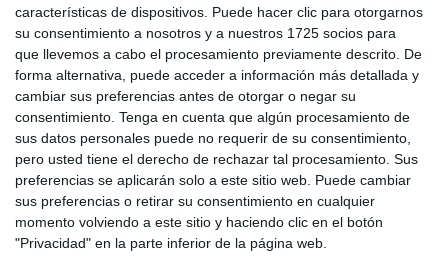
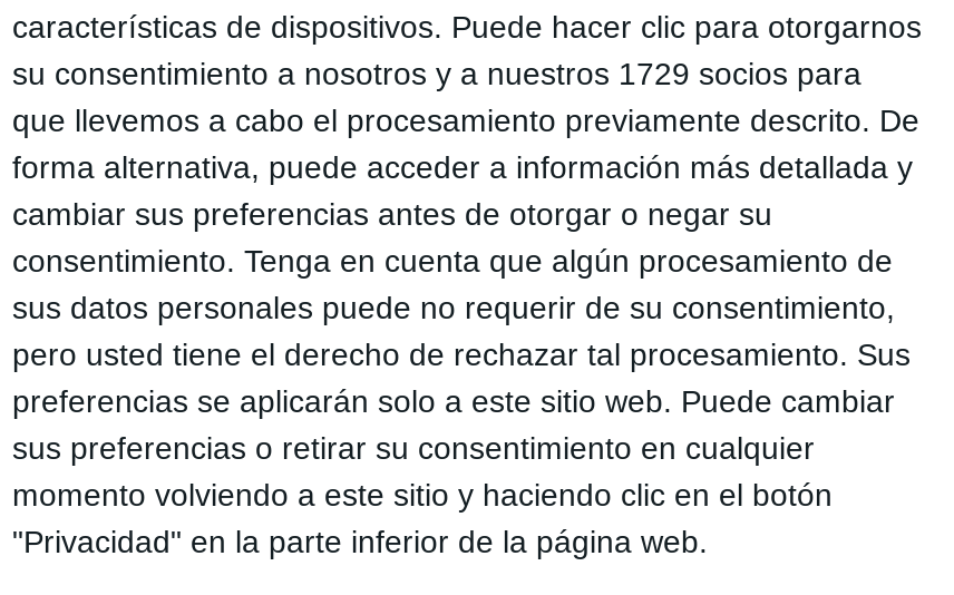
[15,25,396,41] su consentimiento a nosotros y a nuestros 1725 socios para -> [12,56,861,91] su consentimiento a nosotros y a nuestros 1729 socios para

